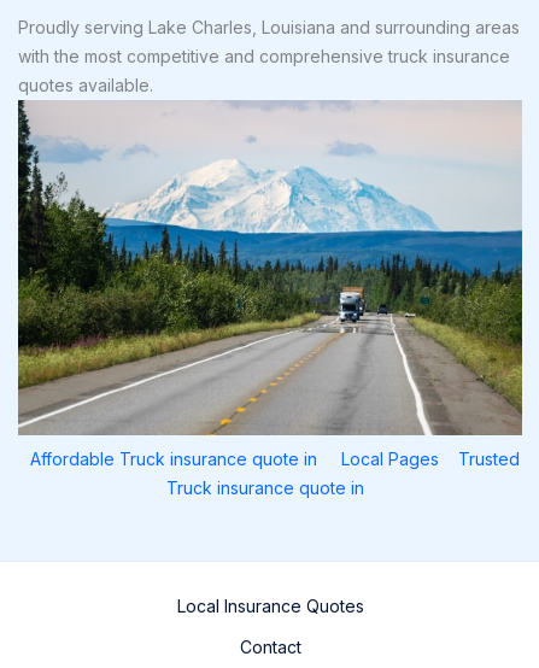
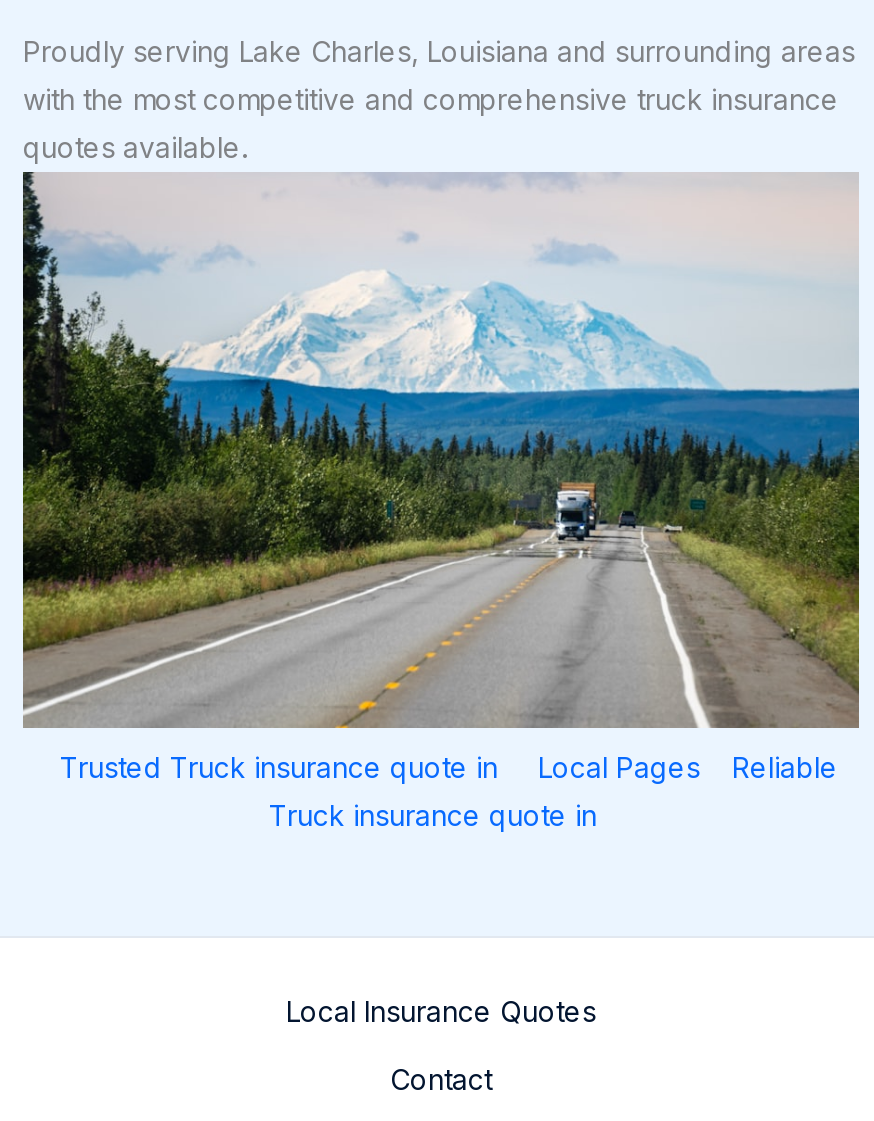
[30,449,322,469] Affordable Truck insurance quote in -> [60,751,506,785] Trusted Truck insurance quote in
[458,449,520,469] Trusted -> [732,751,838,785] Reliable

